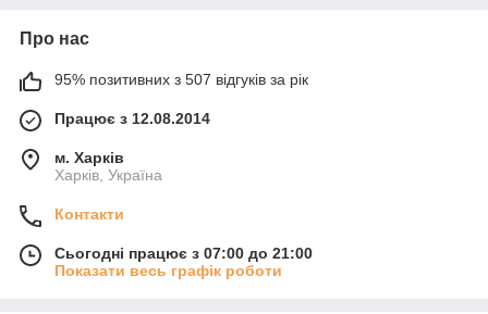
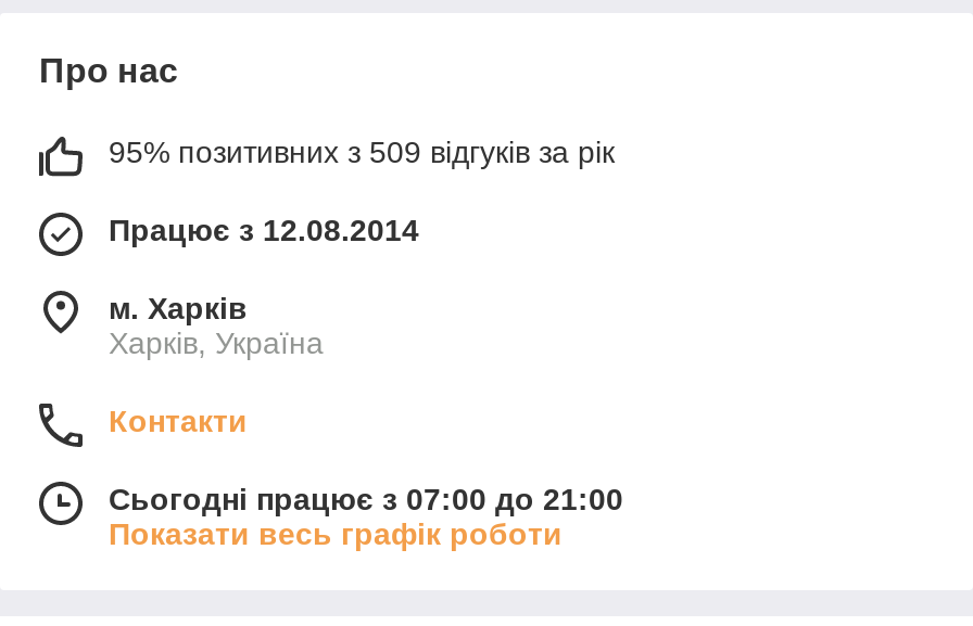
[54,70,308,88] 95% позитивних з 507 відгуків за рік -> [109,134,615,169] 95% позитивних з 509 відгуків за рік

